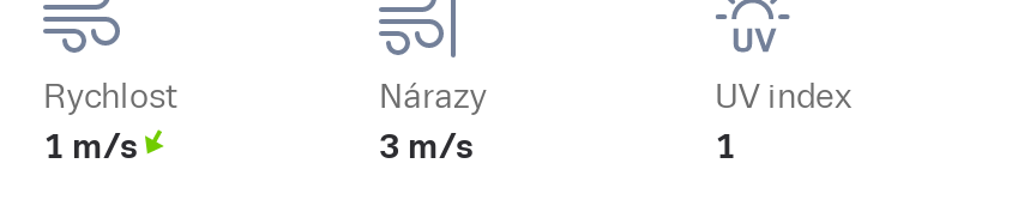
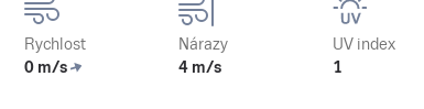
[43,127,137,165] 1 m/s -> [24,58,67,76] 0 m/s
[379,127,472,165] 3 m/s -> [178,58,221,76] 4 m/s

